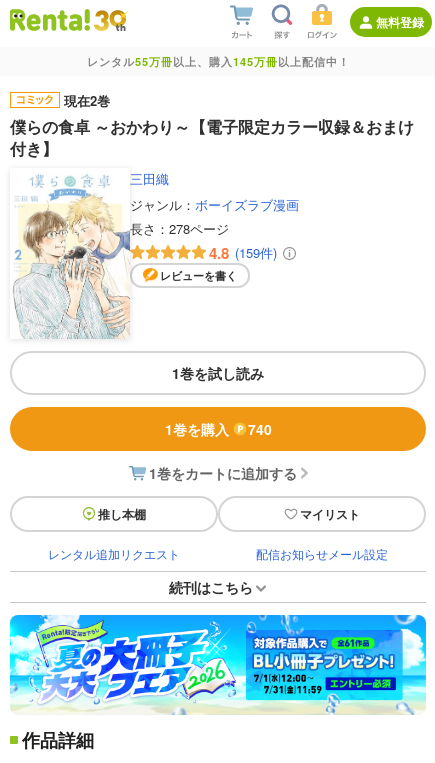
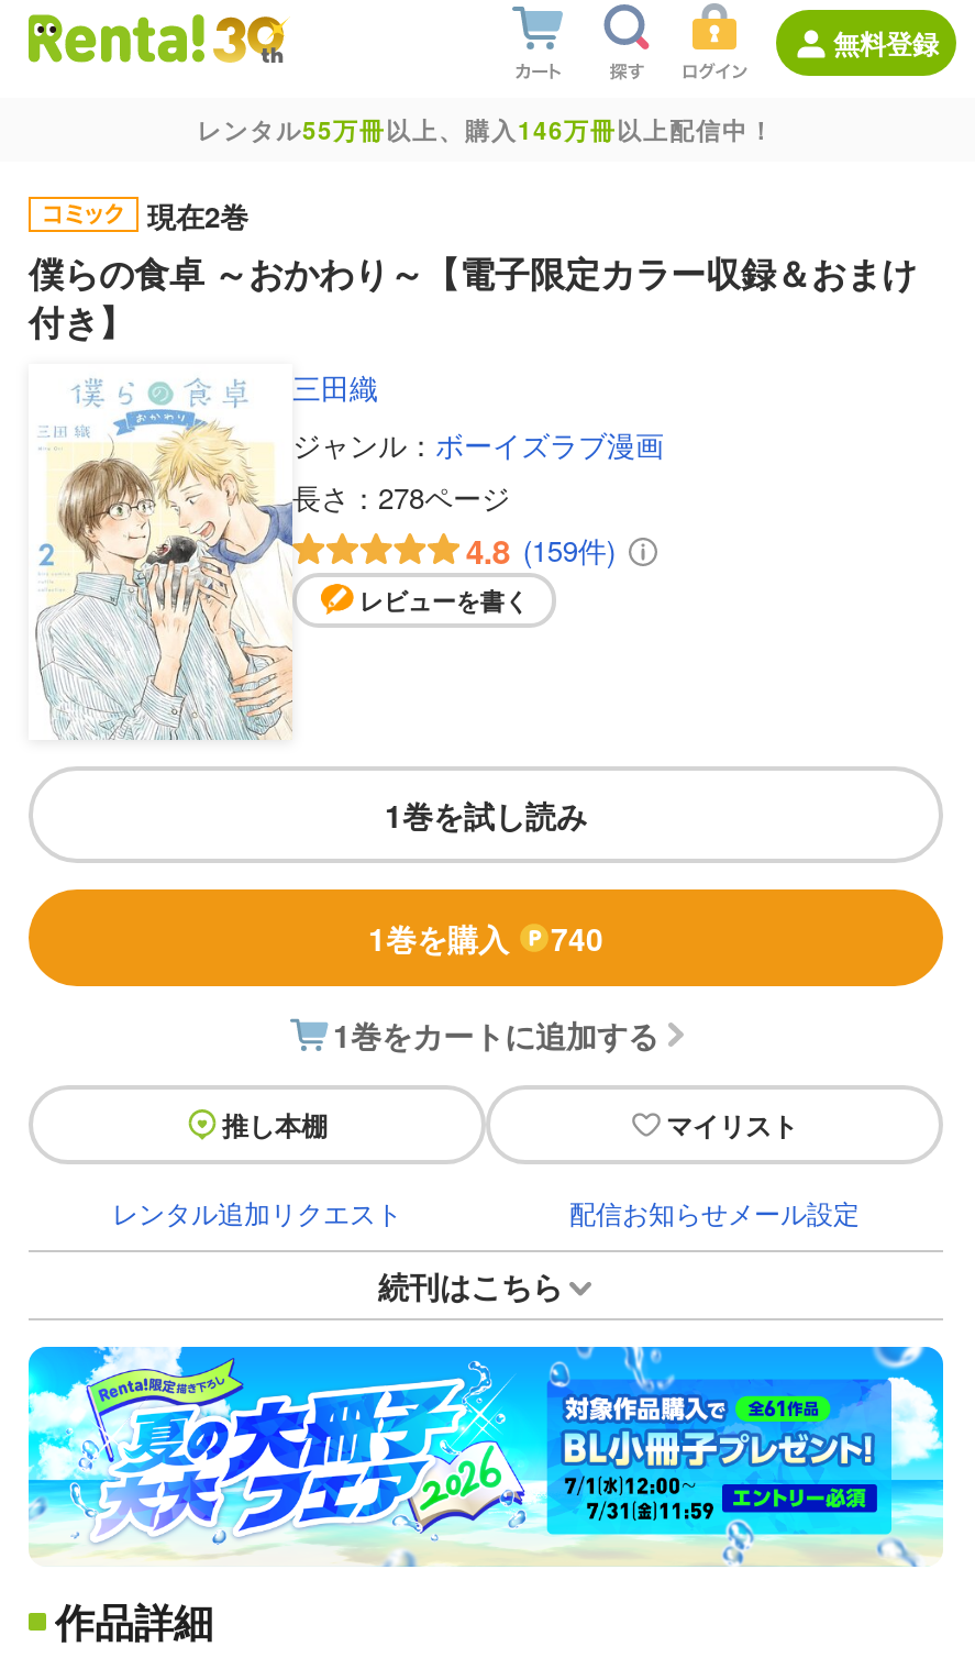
[86,54,349,69] レンタル55万冊以上、購入145万冊以上配信中！ -> [197,113,775,146] レンタル55万冊以上、購入146万冊以上配信中！

